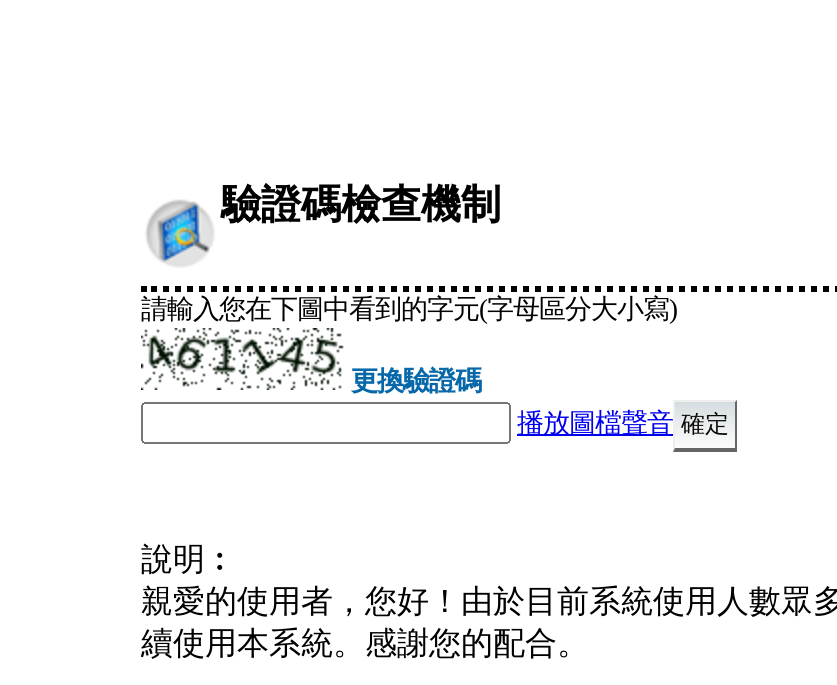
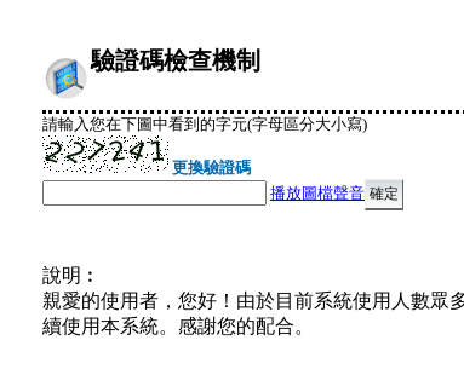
[139,328,343,392] [image] -> [44,135,170,174] [image]

